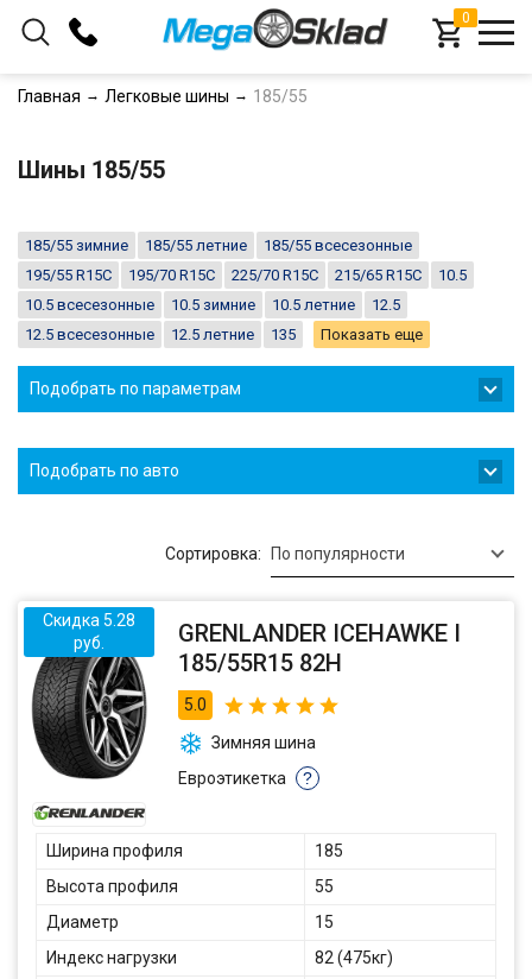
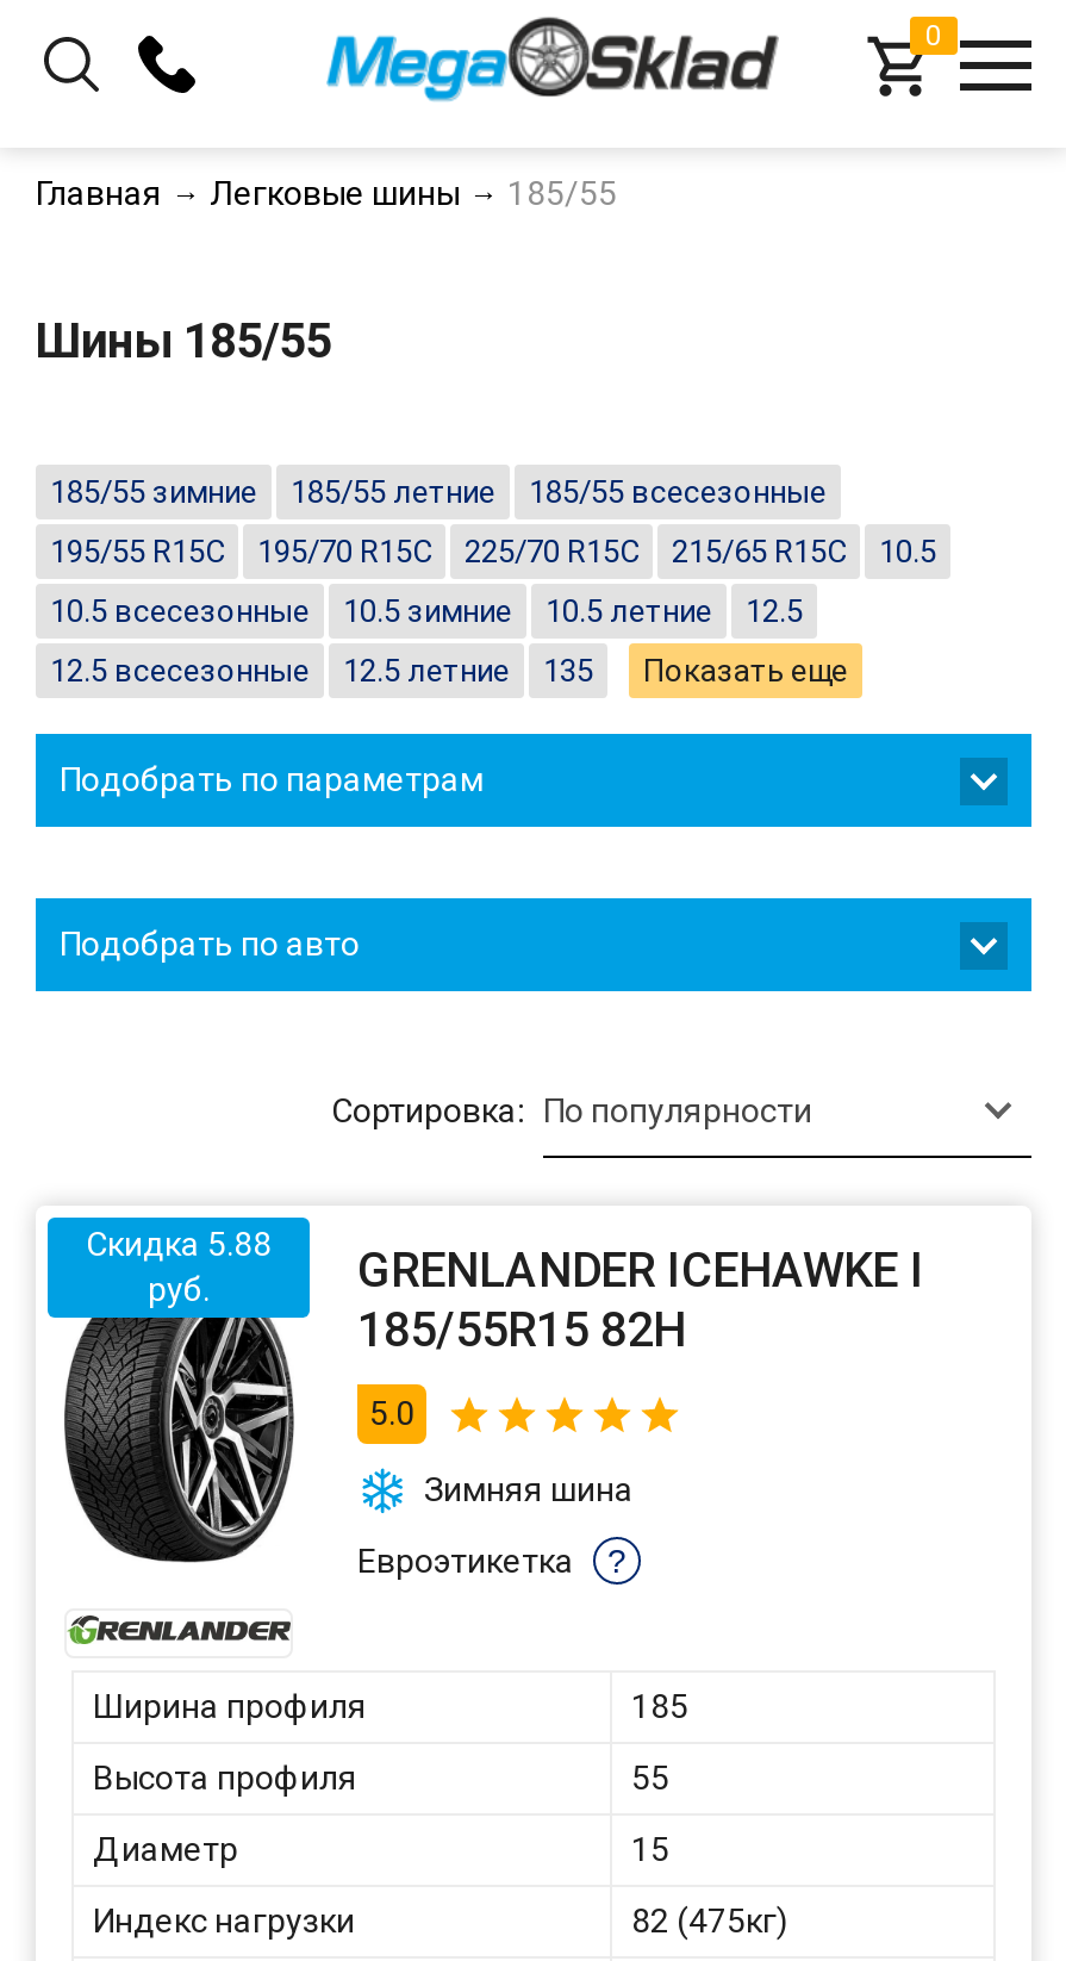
[43,611,135,630] Скидка 5.28 -> [86,1225,272,1263] Скидка 5.88

